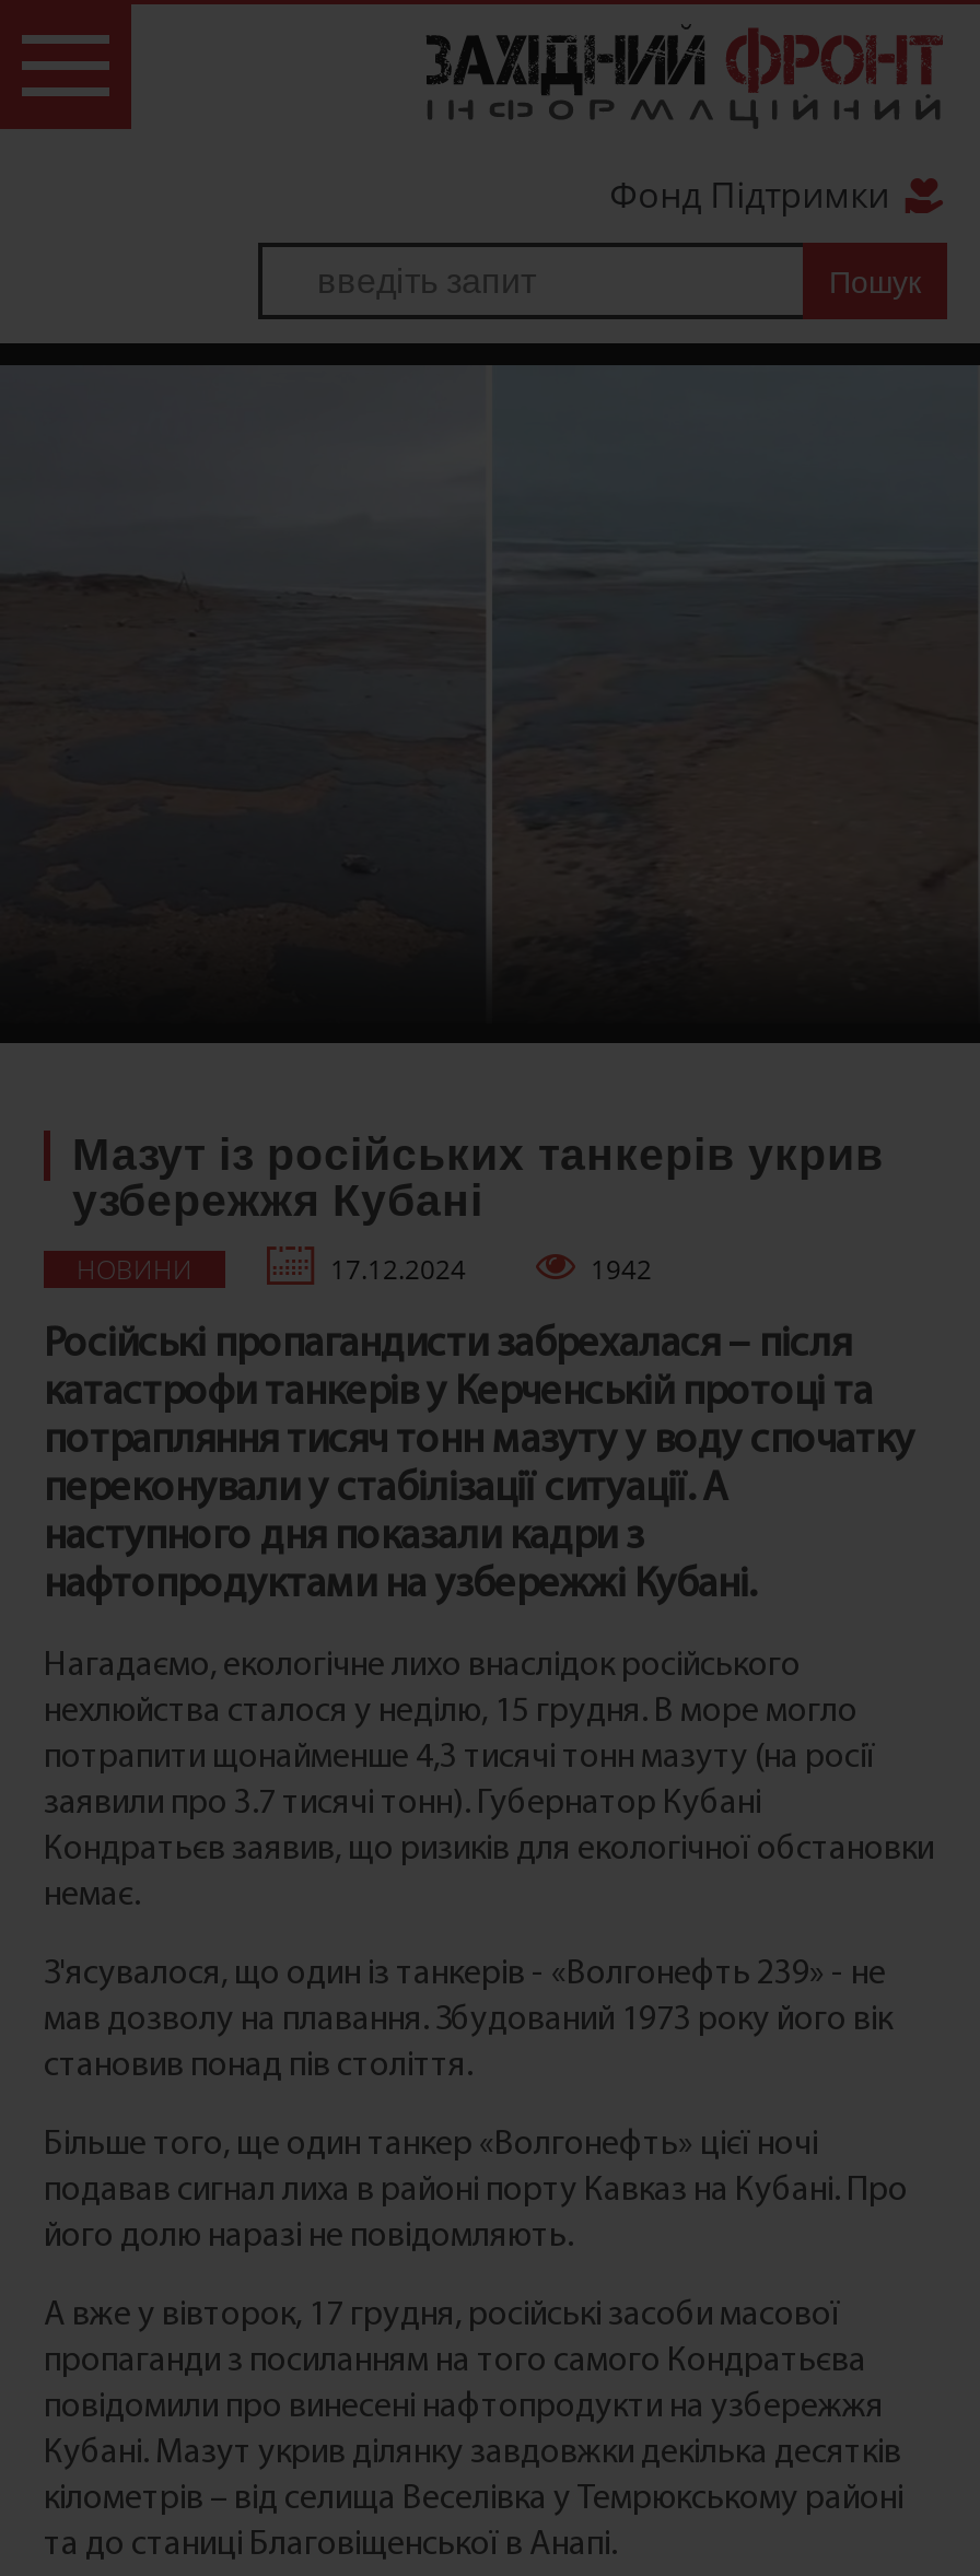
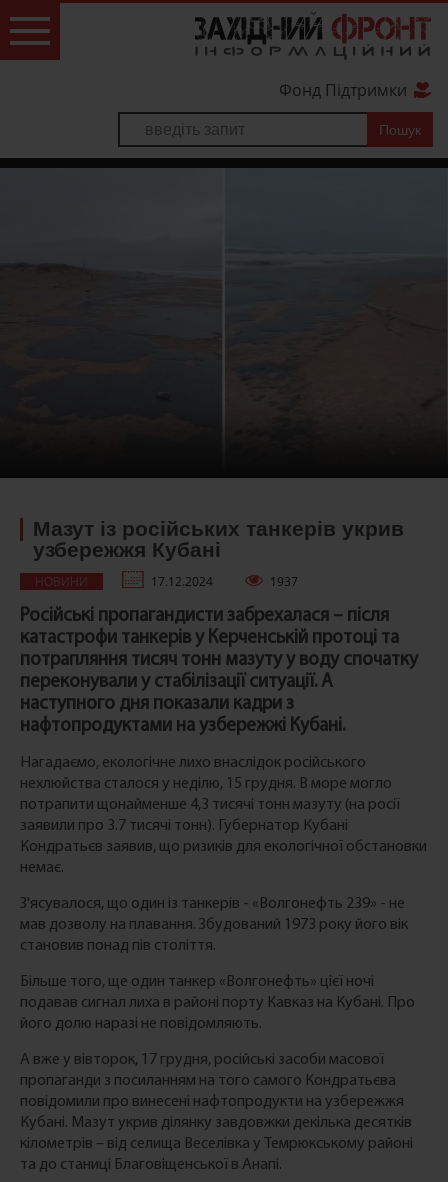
[591,1251,652,1288] 1942 -> [270,573,298,590] 1937

